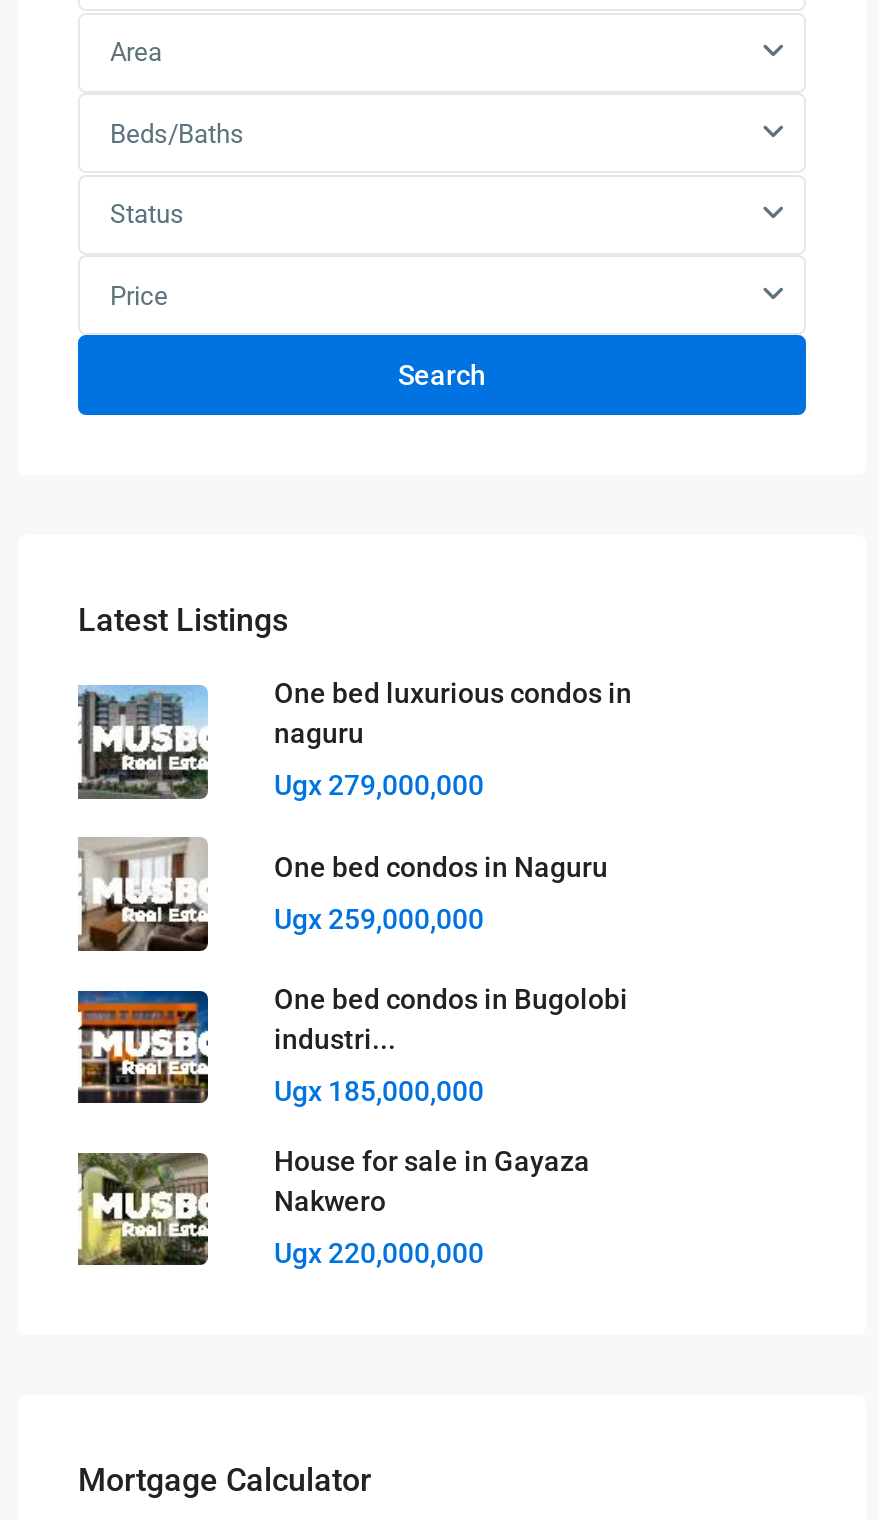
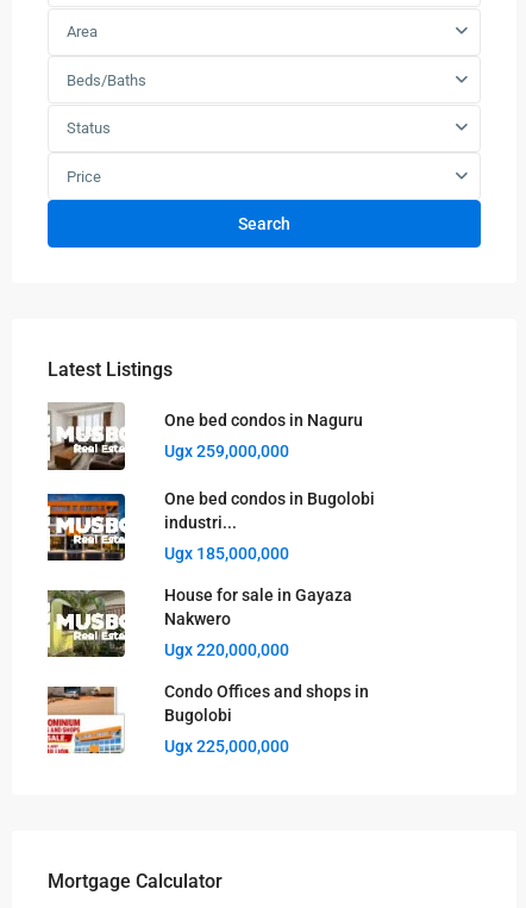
[76,677,632,801] [image] | One bed luxurious condos in | naguru | Ugx 279,000,000 -> none
moved [76,835,628,1269] -> [46,401,375,659]: [image] | One bed condos in Naguru | Ugx 259,000,000 | ... | Nakwero | Ugx 220,000,000
none -> [46,682,369,756] [image] | Condo Offices and shops in | Bugolobi | Ugx 225,000,000

